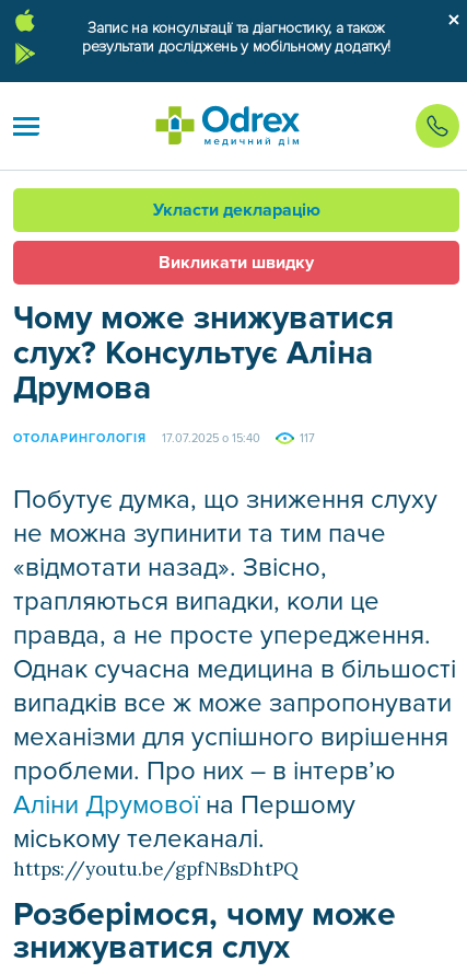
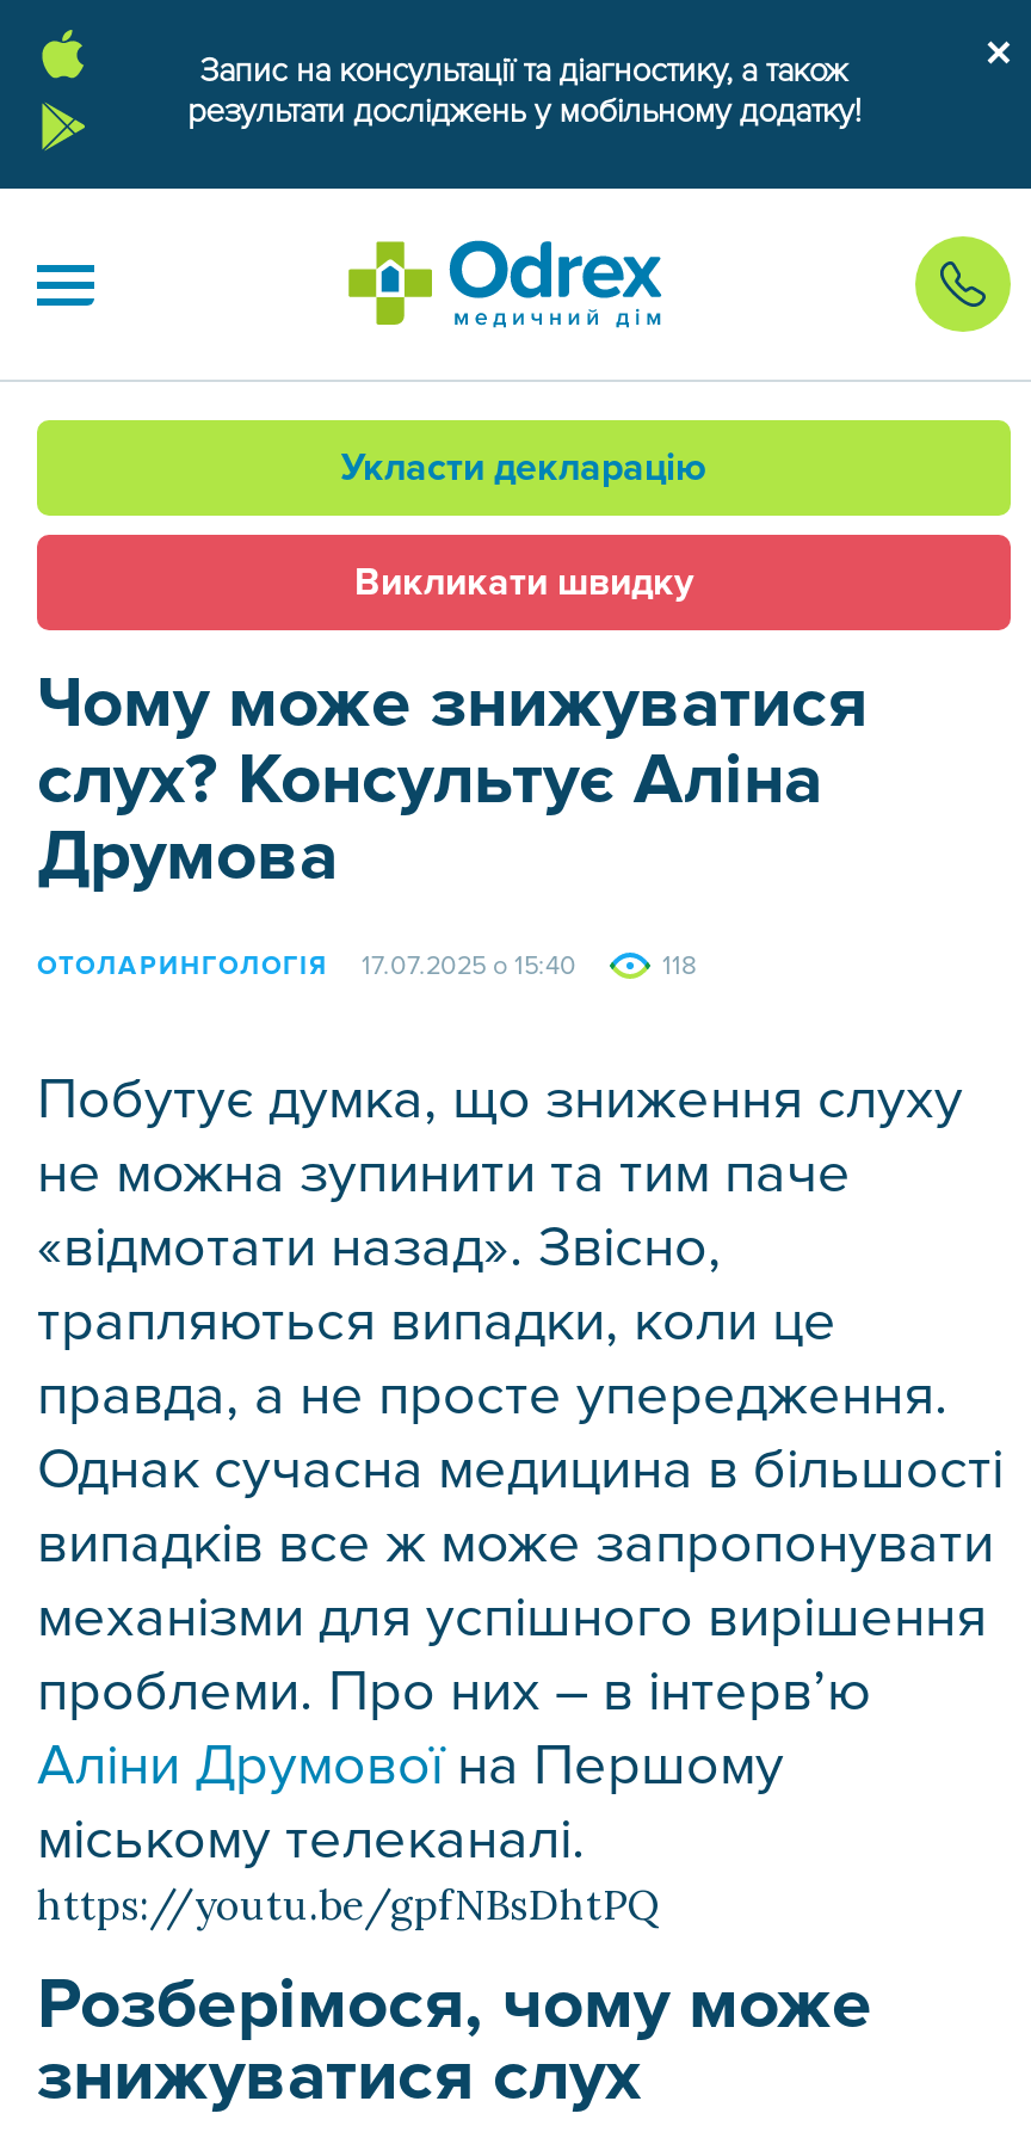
[300,431,315,445] 117 -> [662,950,696,981] 118

